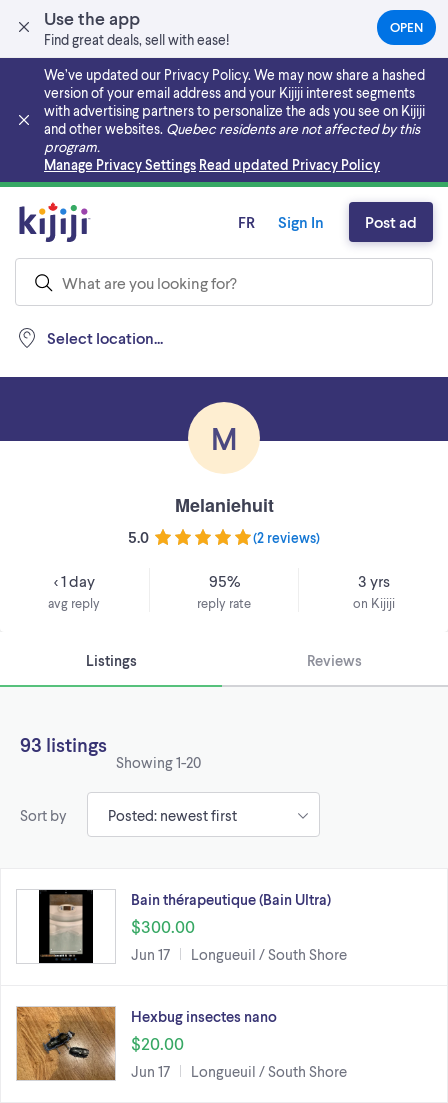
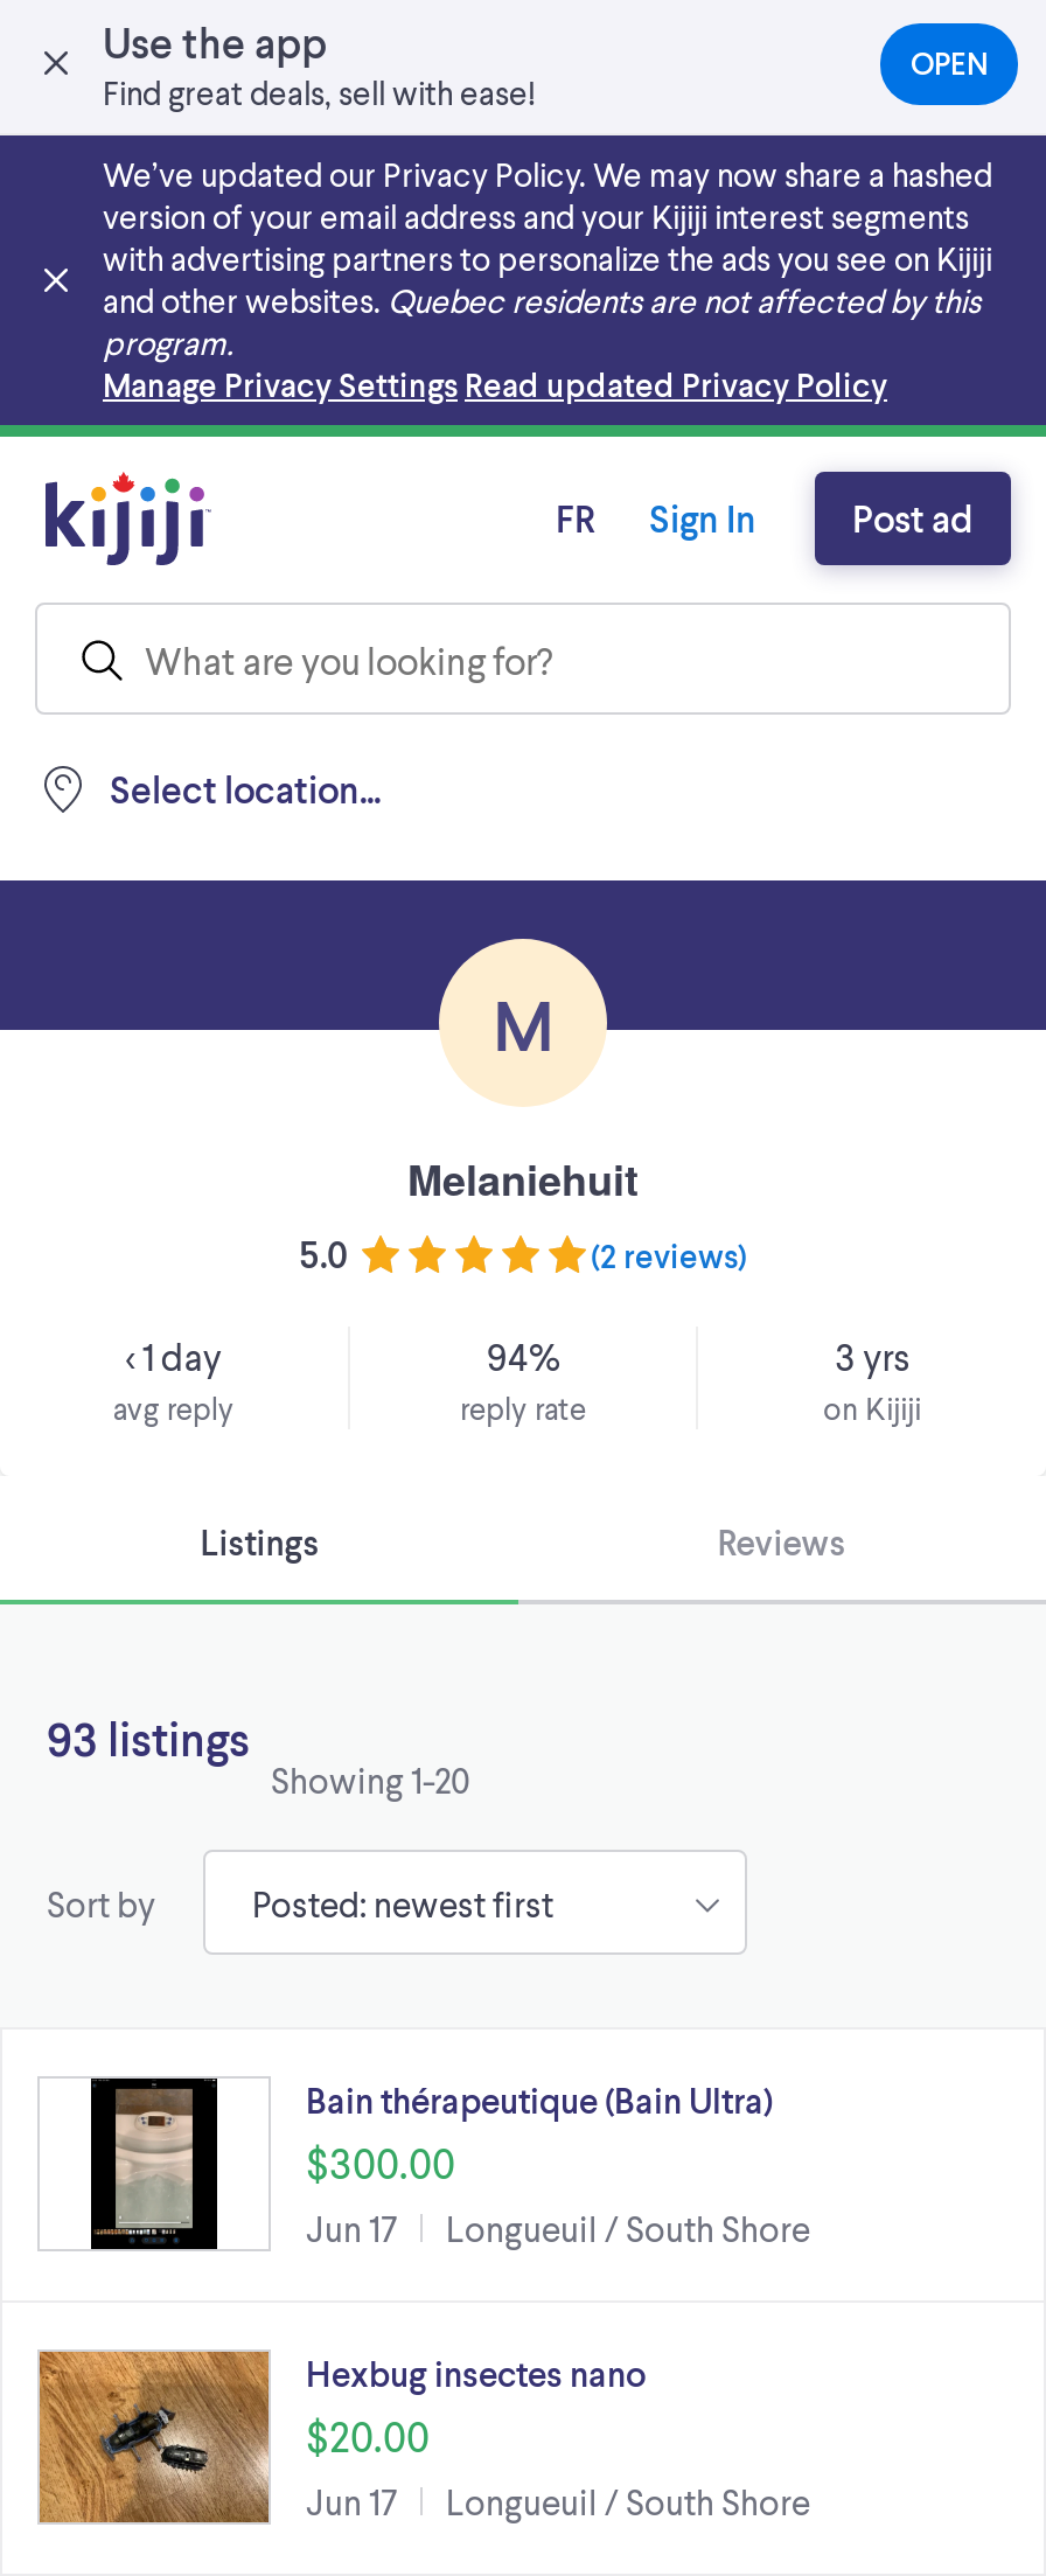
[208,571,239,590] 95% -> [487,1334,559,1378] 94%

